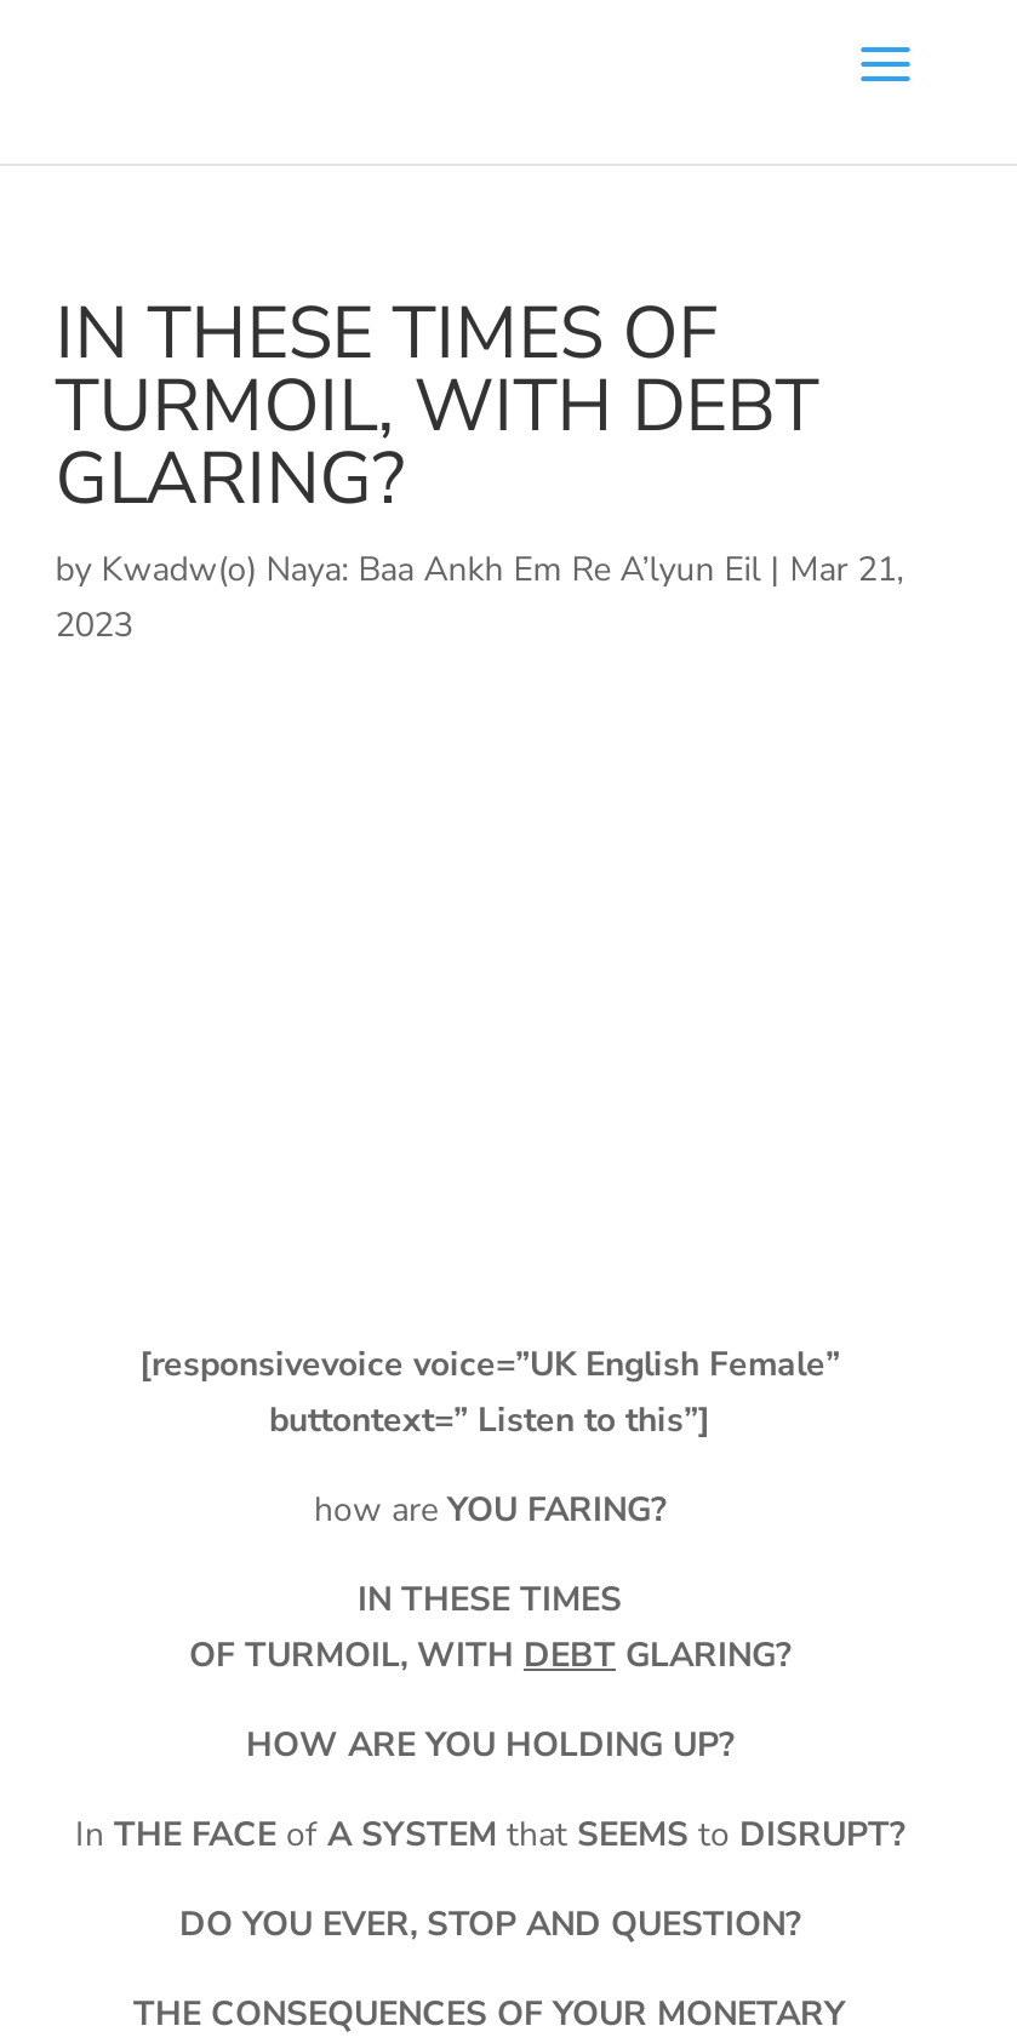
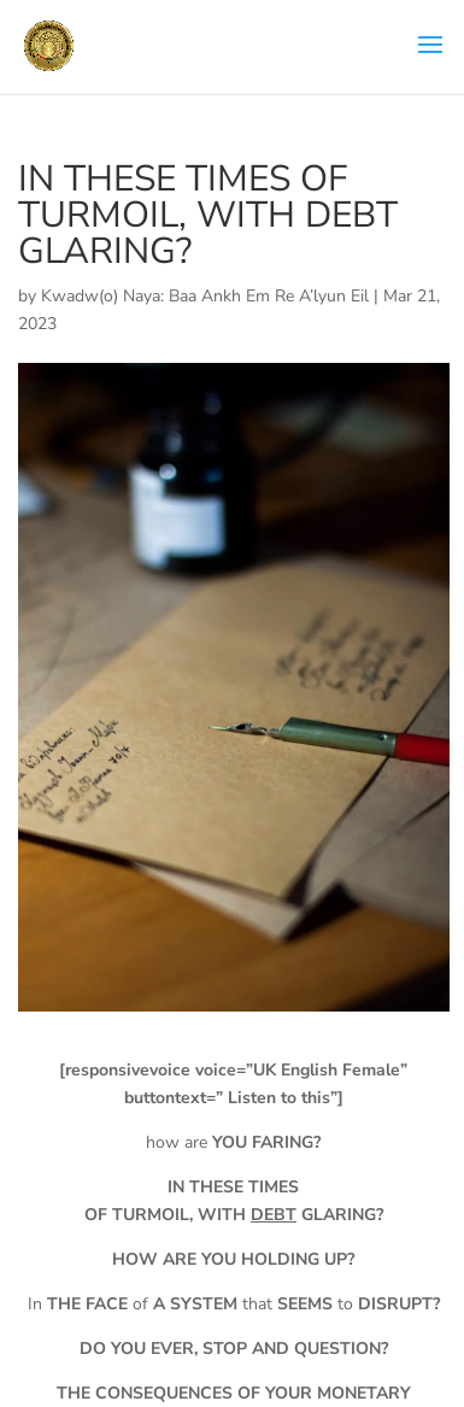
none -> [23,19,75,72] [image]
none -> [17,362,451,1013] [image]

